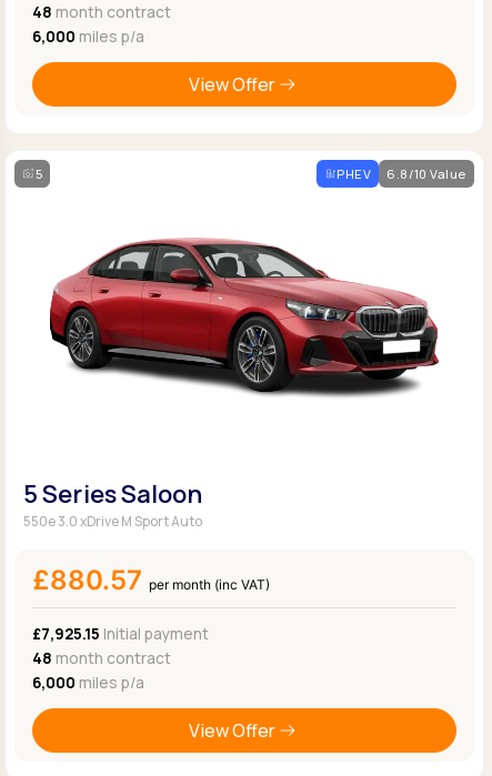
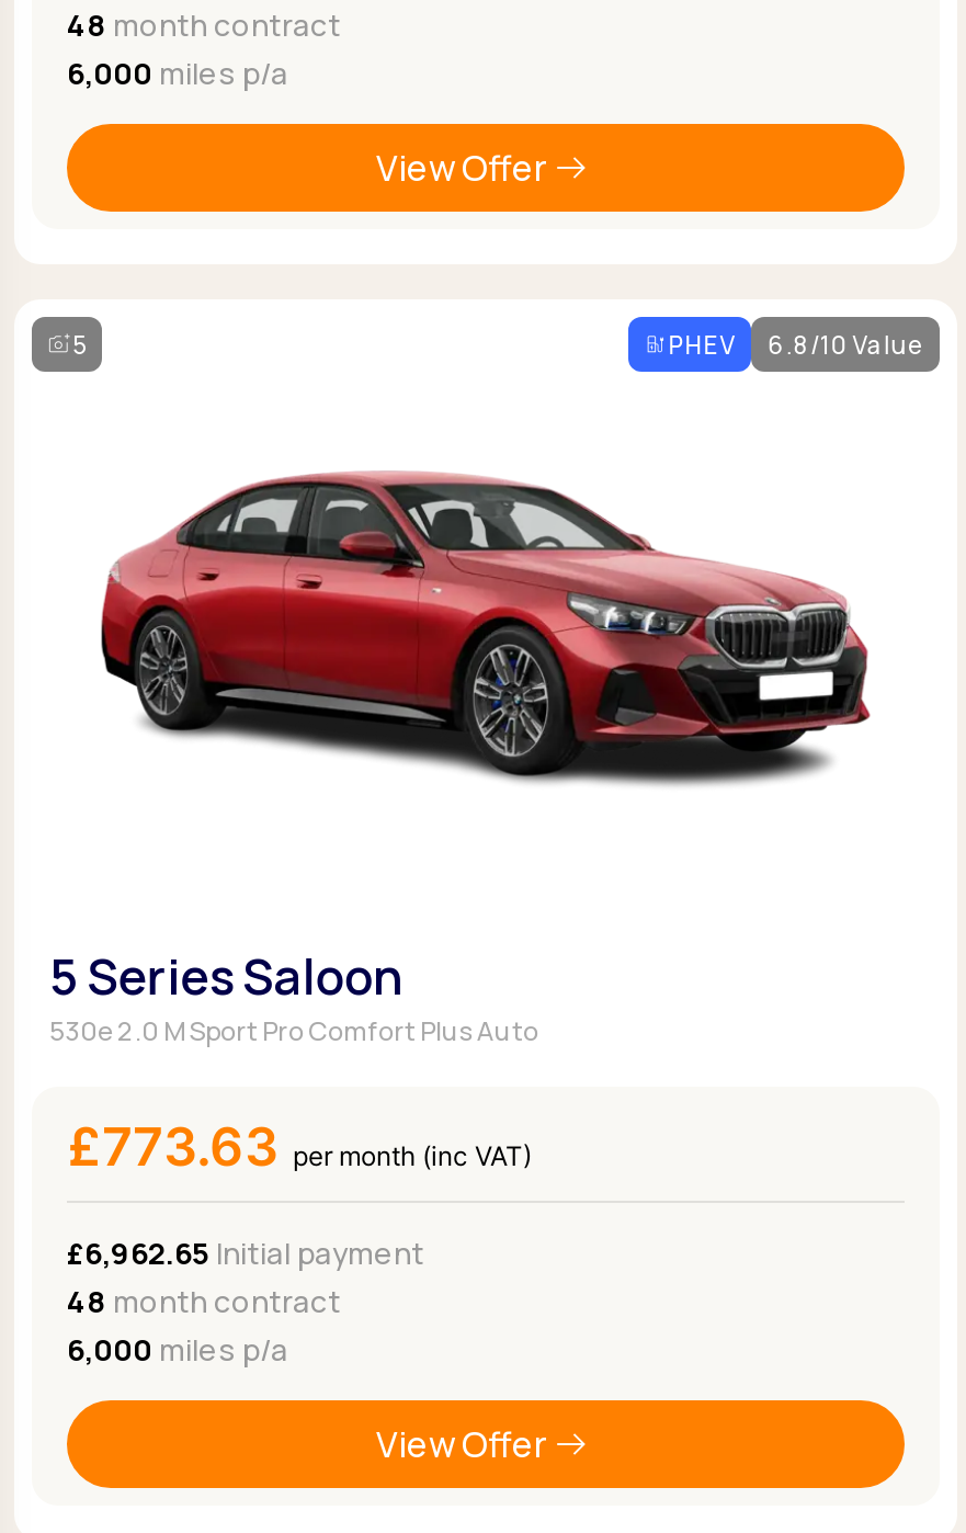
[23,512,202,531] 550e 3.0 xDrive M Sport Auto -> [49,1011,538,1049] 530e 2.0 M Sport Pro Comfort Plus Auto
[32,564,270,596] £880.57 per month (inc VAT) -> [67,1115,532,1178] £773.63 per month (inc VAT)
[32,624,209,644] £7,925.15 Initial payment -> [67,1233,424,1272] £6,962.65 Initial payment

